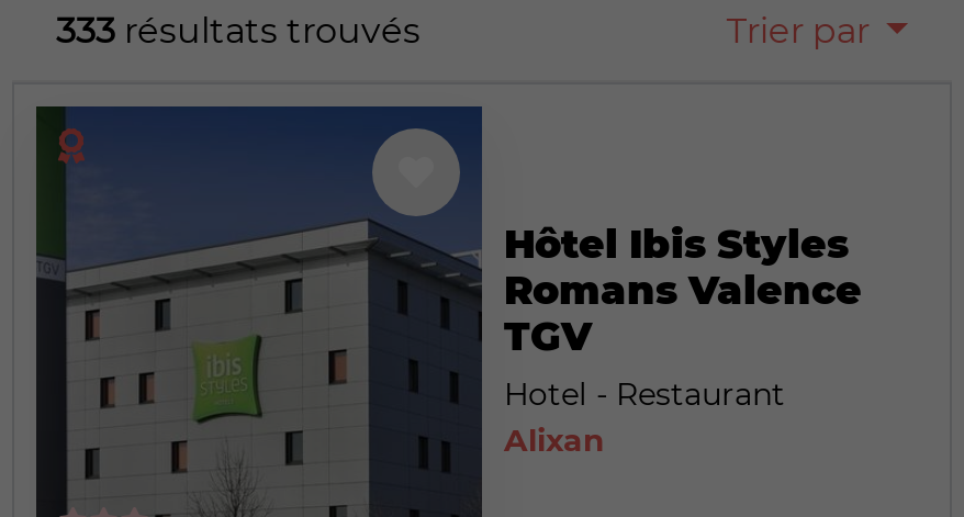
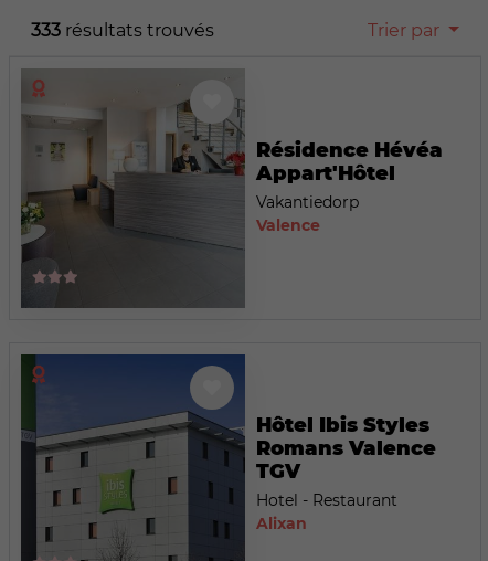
none -> [20,70,443,309] [image] | Résidence Hévéa | Appart'Hôtel | Vakantiedorp | Valence

